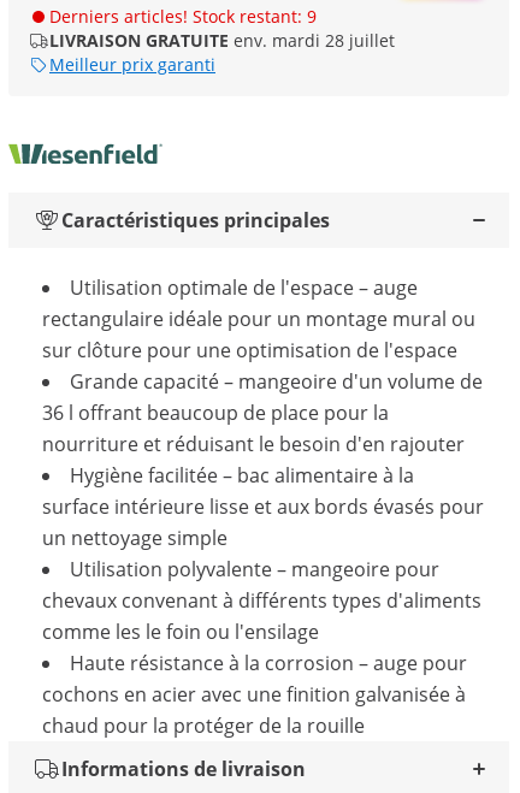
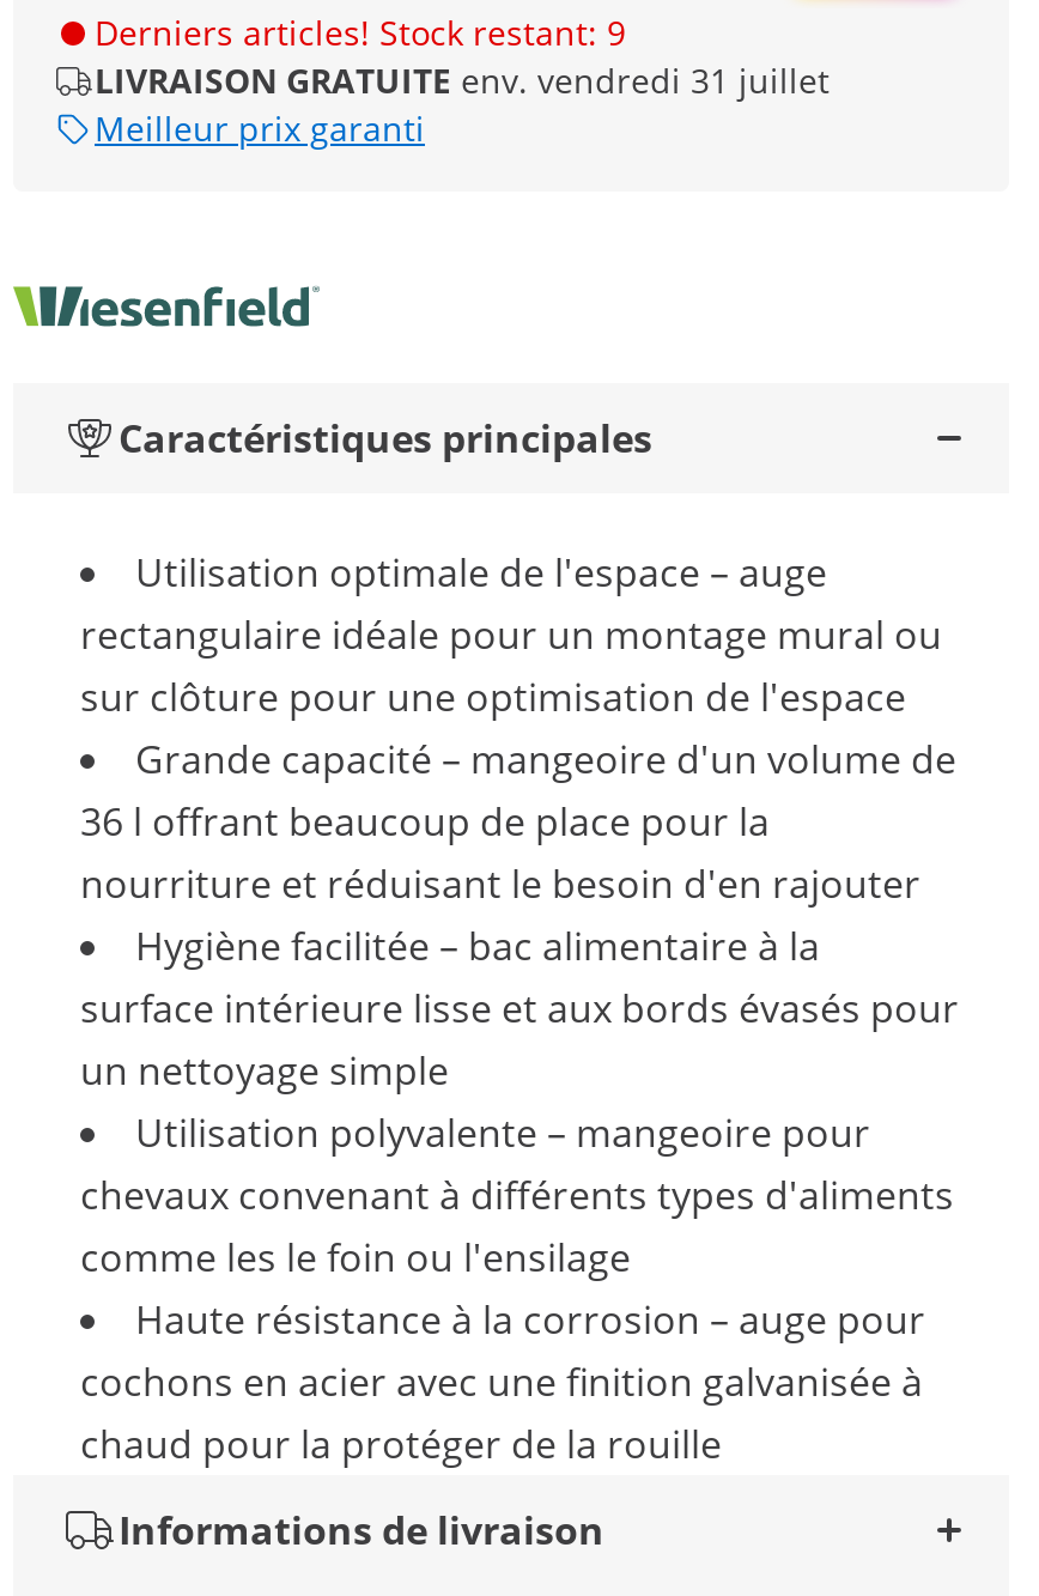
[49,29,395,52] LIVRAISON GRATUITE env. mardi 28 juillet -> [95,58,830,104] LIVRAISON GRATUITE env. vendredi 31 juillet

